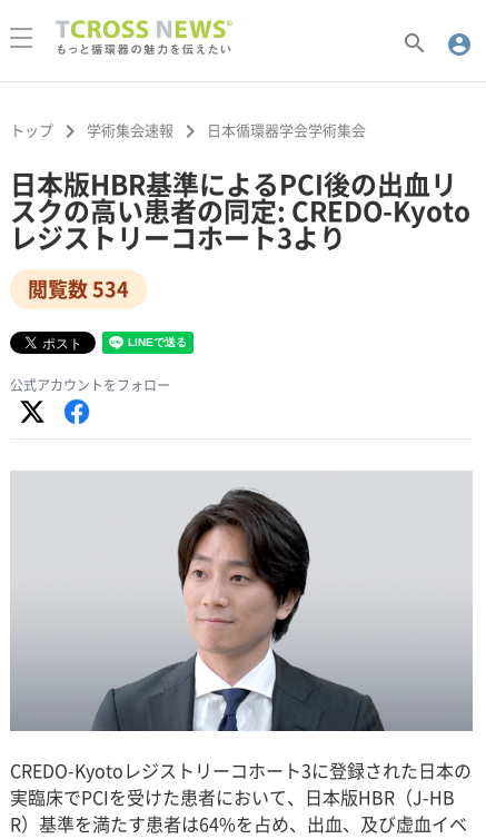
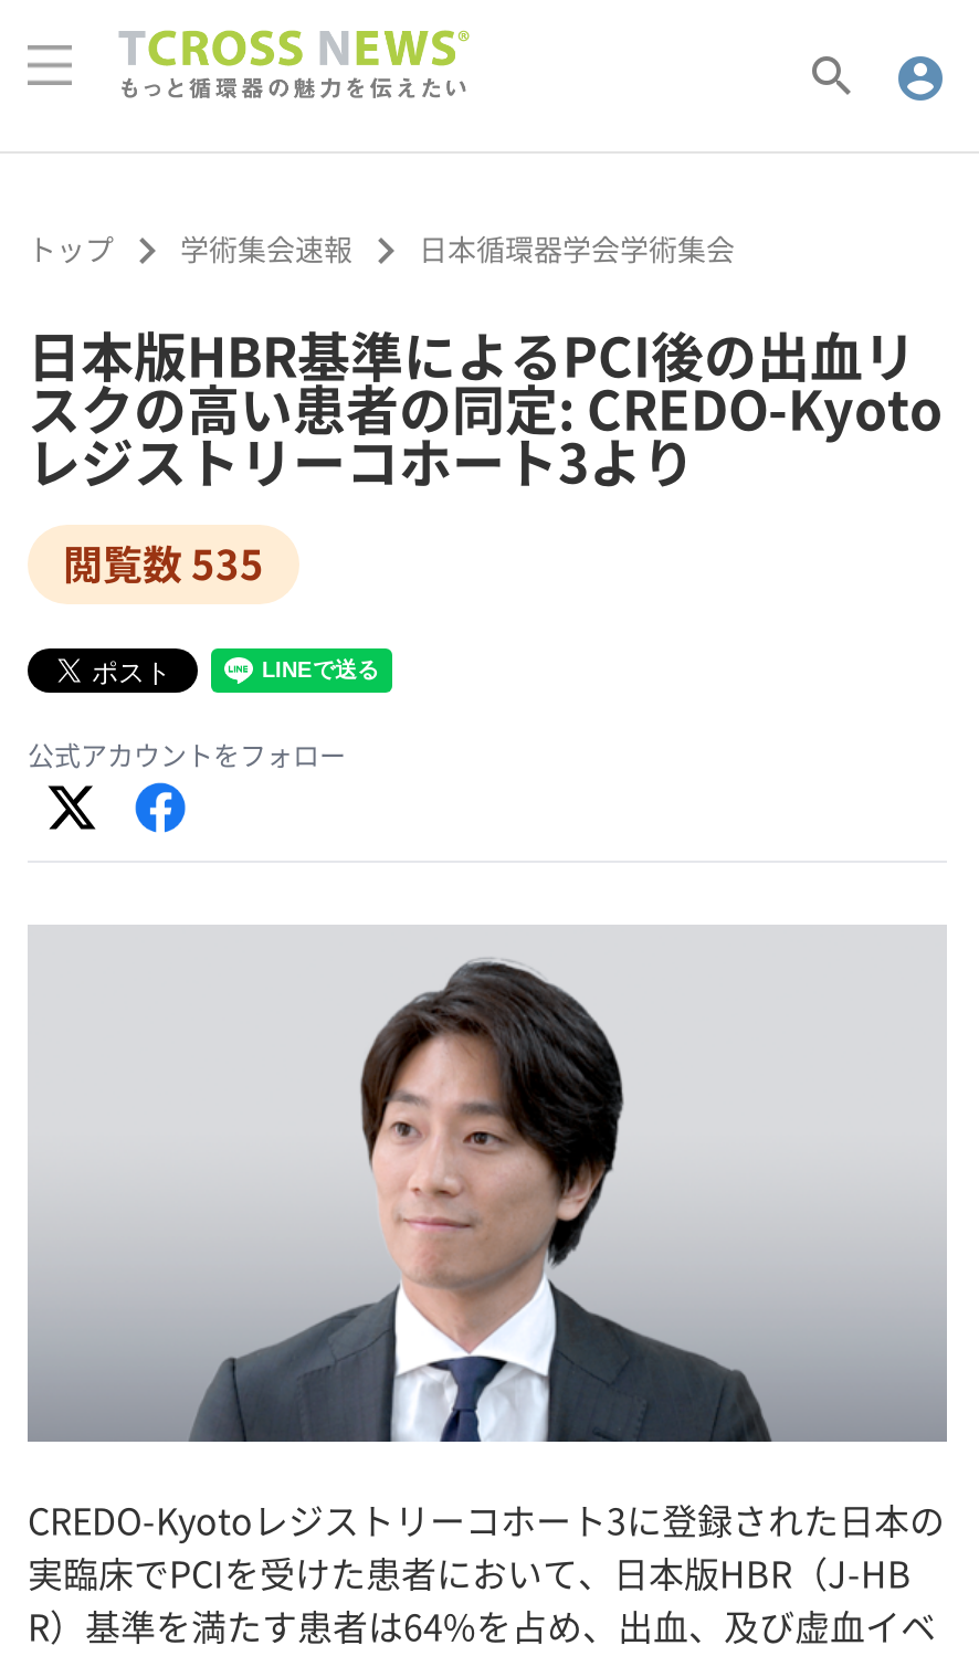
[28,280,129,300] 閲覧数 534 -> [63,546,264,586] 閲覧数 535

